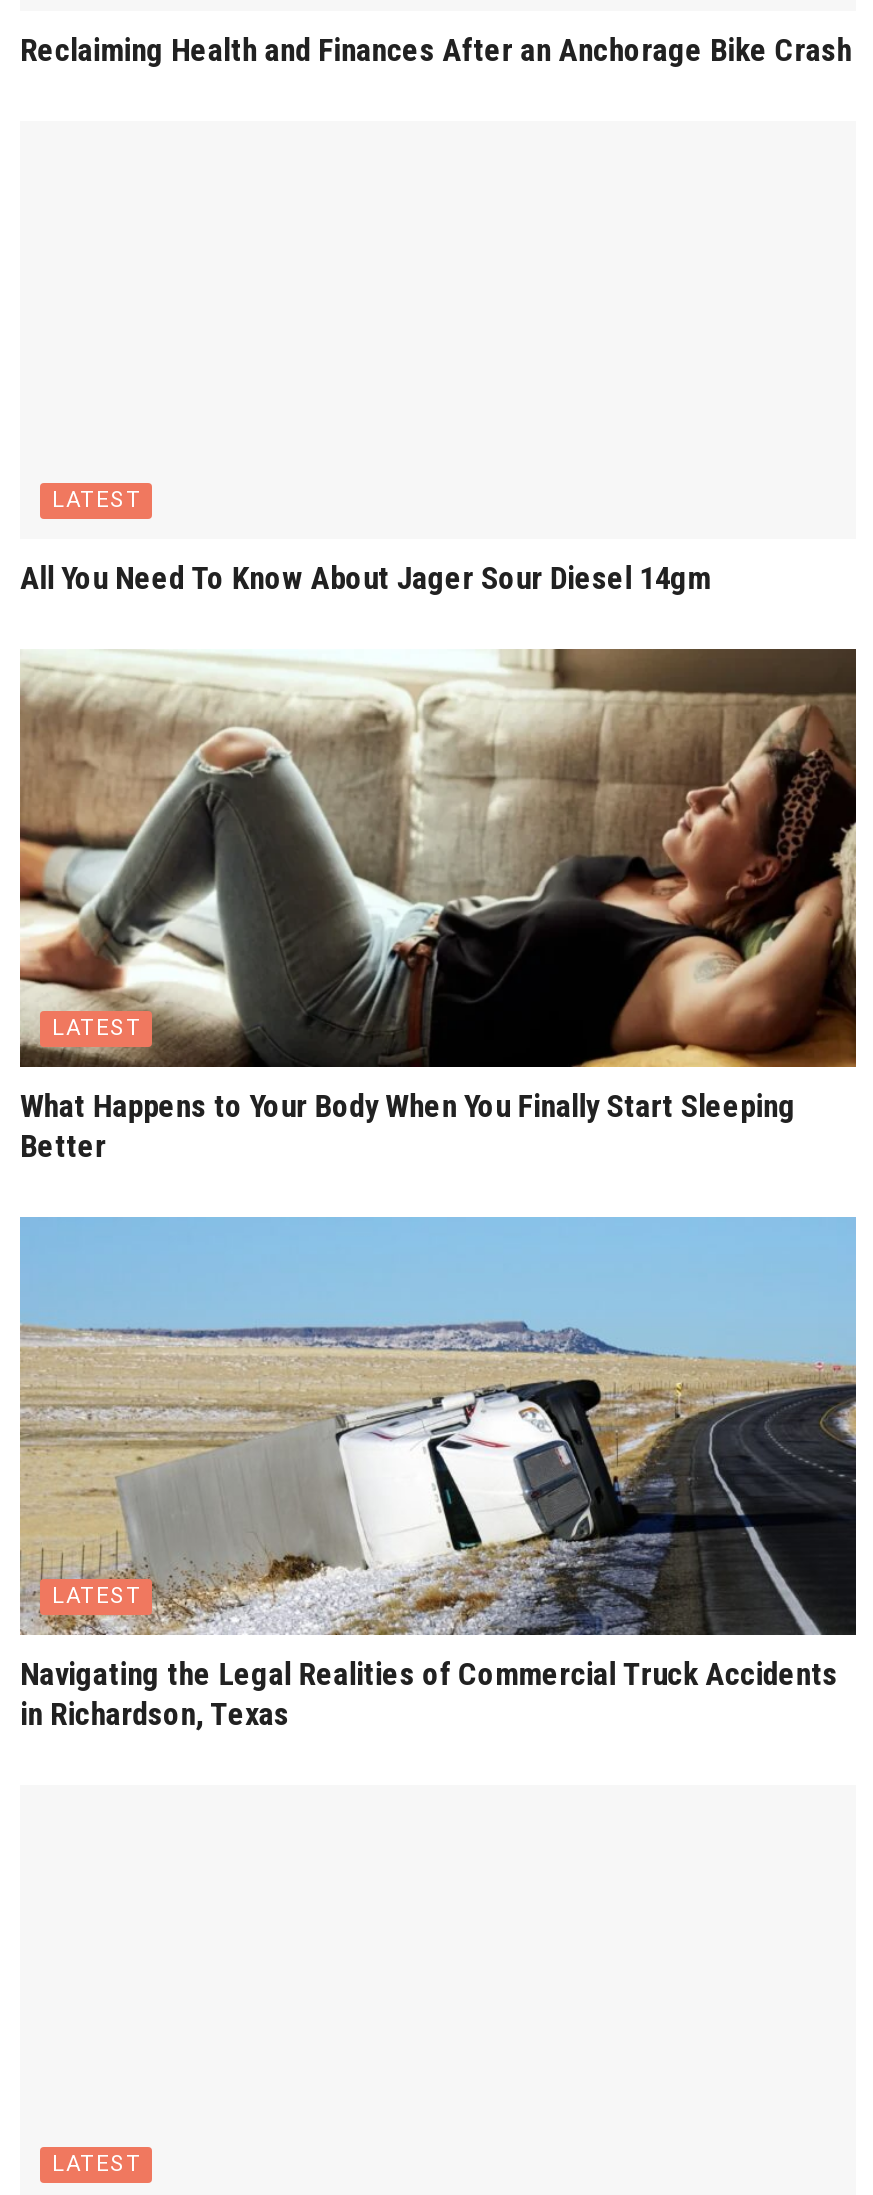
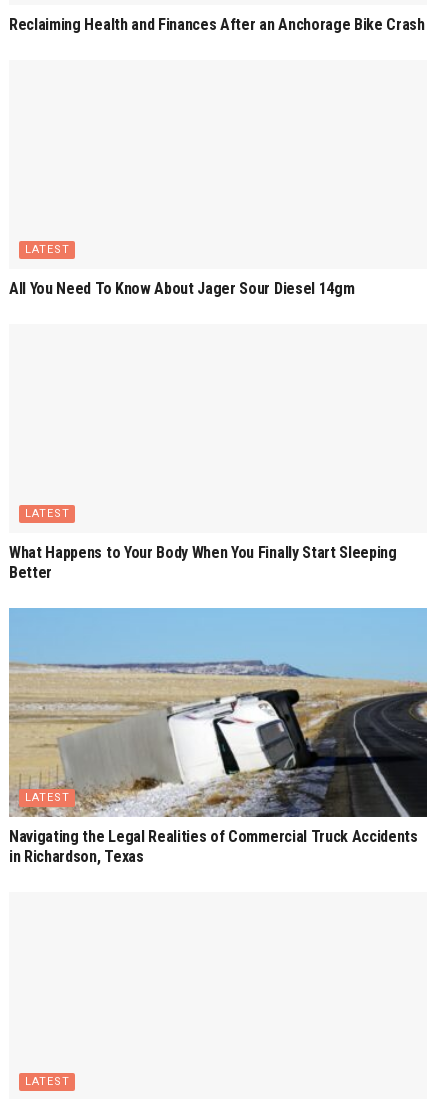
[18,647,858,1069] [image] -> none

